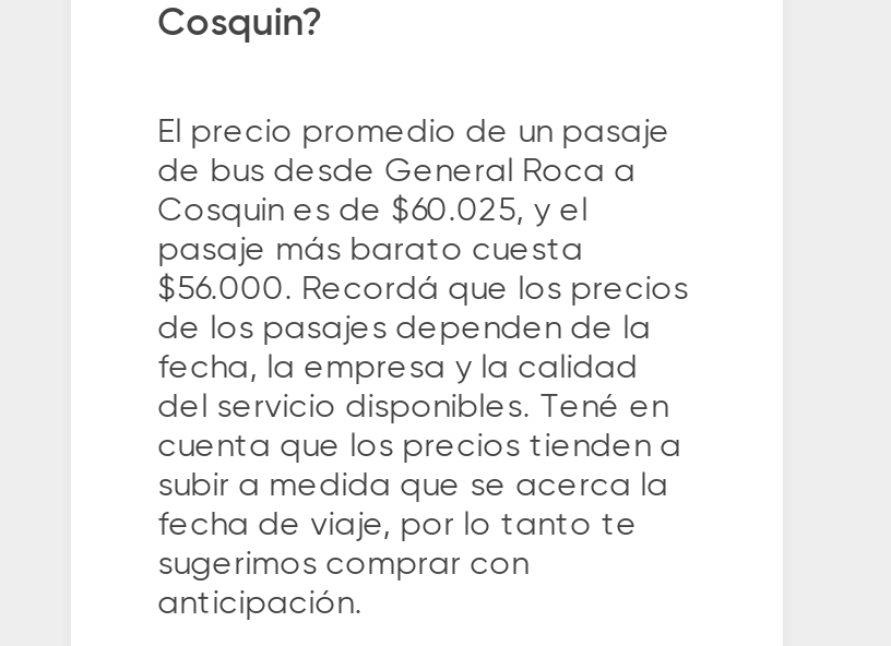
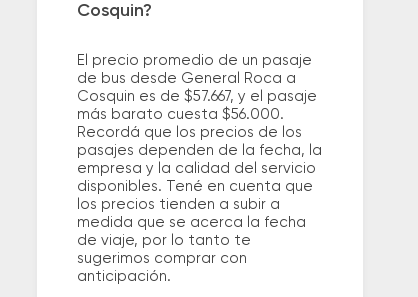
[158,195,689,542] Cosquin es de $60.025, y el | pasaje más barato cuesta | $56.000. Recordá que los precios | de los pasajes dependen de la | fecha, la empresa y la calidad | del servicio disponibles. Tené en | cuenta que los precios tienden a | subir a medida que se acerca la | fecha de viaje, por lo tanto te -> [77,89,322,248] Cosquin es de $57.667, y el pasaje | más barato cuesta $56.000. | Recordá que los precios de los | pasajes dependen de la fecha, la | empresa y la calidad del servicio | disponibles. Tené en cuenta que | los precios tienden a subir a | medida que se acerca la fecha | de viaje, por lo tanto te

